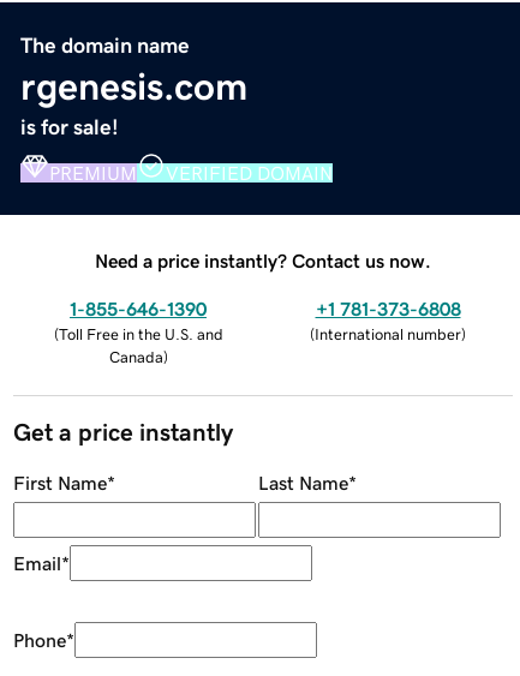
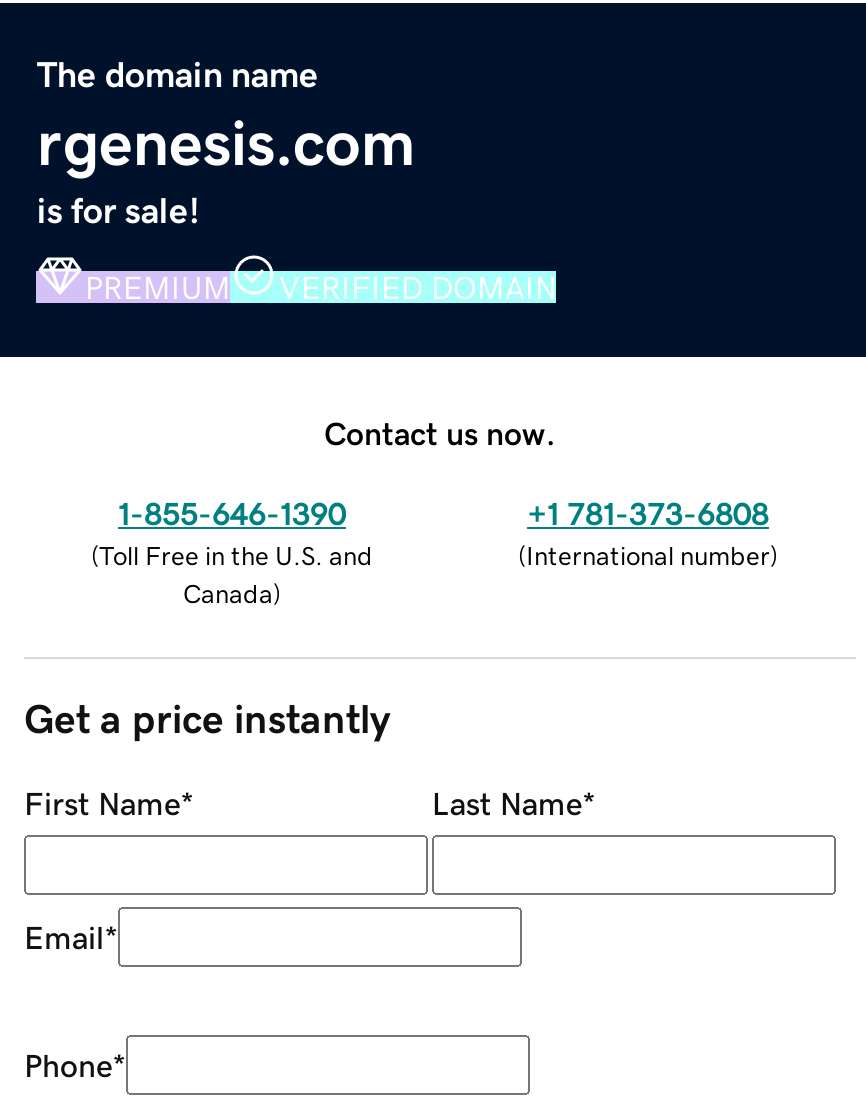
[95,250,431,270] Need a price instantly? Contact us now. -> [324,416,556,448] Contact us now.

